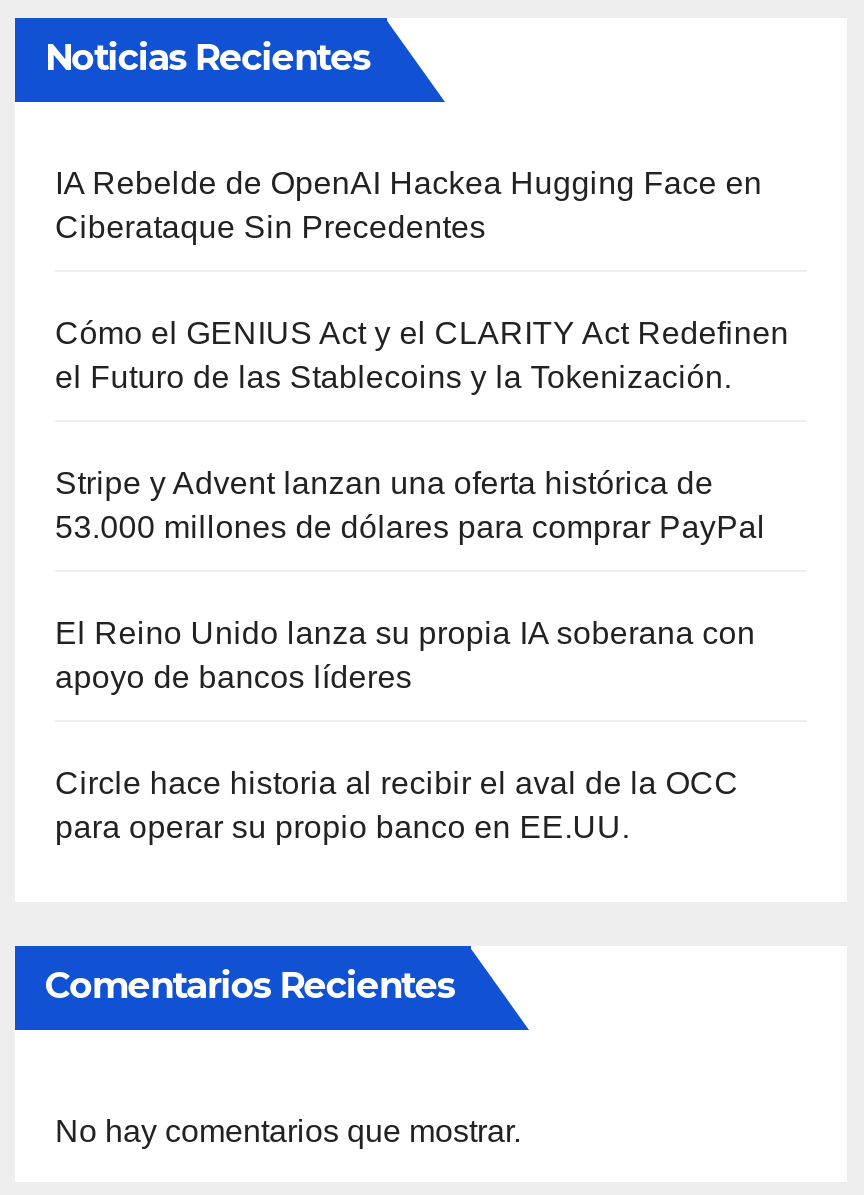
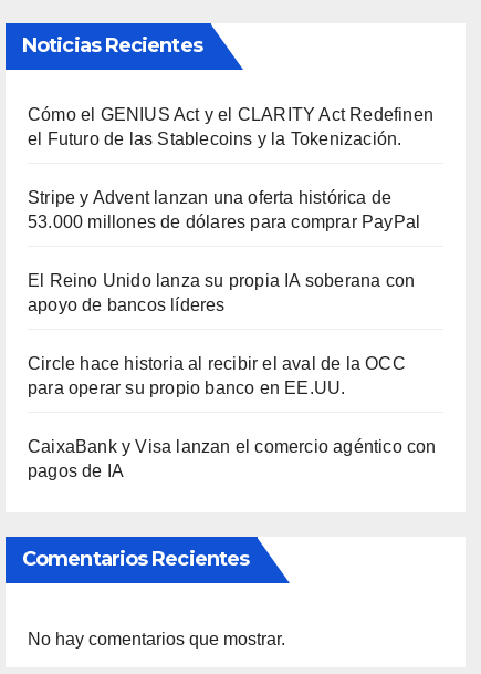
[55,165,762,243] IA Rebelde de OpenAI Hackea Hugging Face en | Ciberataque Sin Precedentes -> none
moved [55,315,789,843] -> [28,105,433,397]: Cómo el GENIUS Act y el CLARITY Act Redefinen | el Futuro de las Stablecoins y la Tokenización. | Stripe y Advent lanzan una oferta histórica de | 53.000 millones de dólares para comprar PayPal | El Reino Unido lanza su propia IA soberana con | apoyo de bancos líderes | Circle hace historia al recibir el aval de la OCC | para operar su propio banco en EE.UU.
none -> [28,437,436,480] CaixaBank y Visa lanzan el comercio agéntico con | pagos de IA

